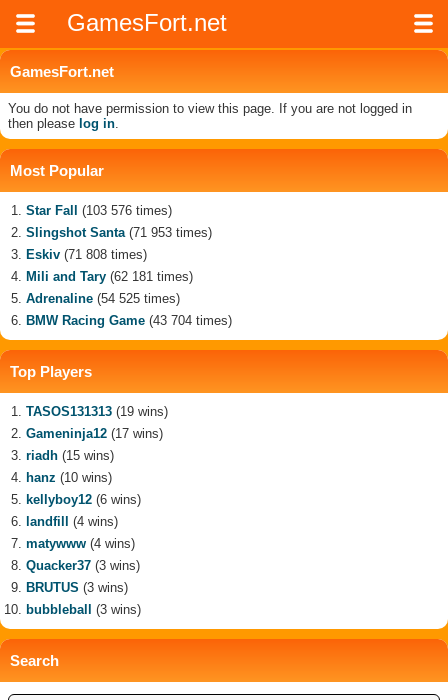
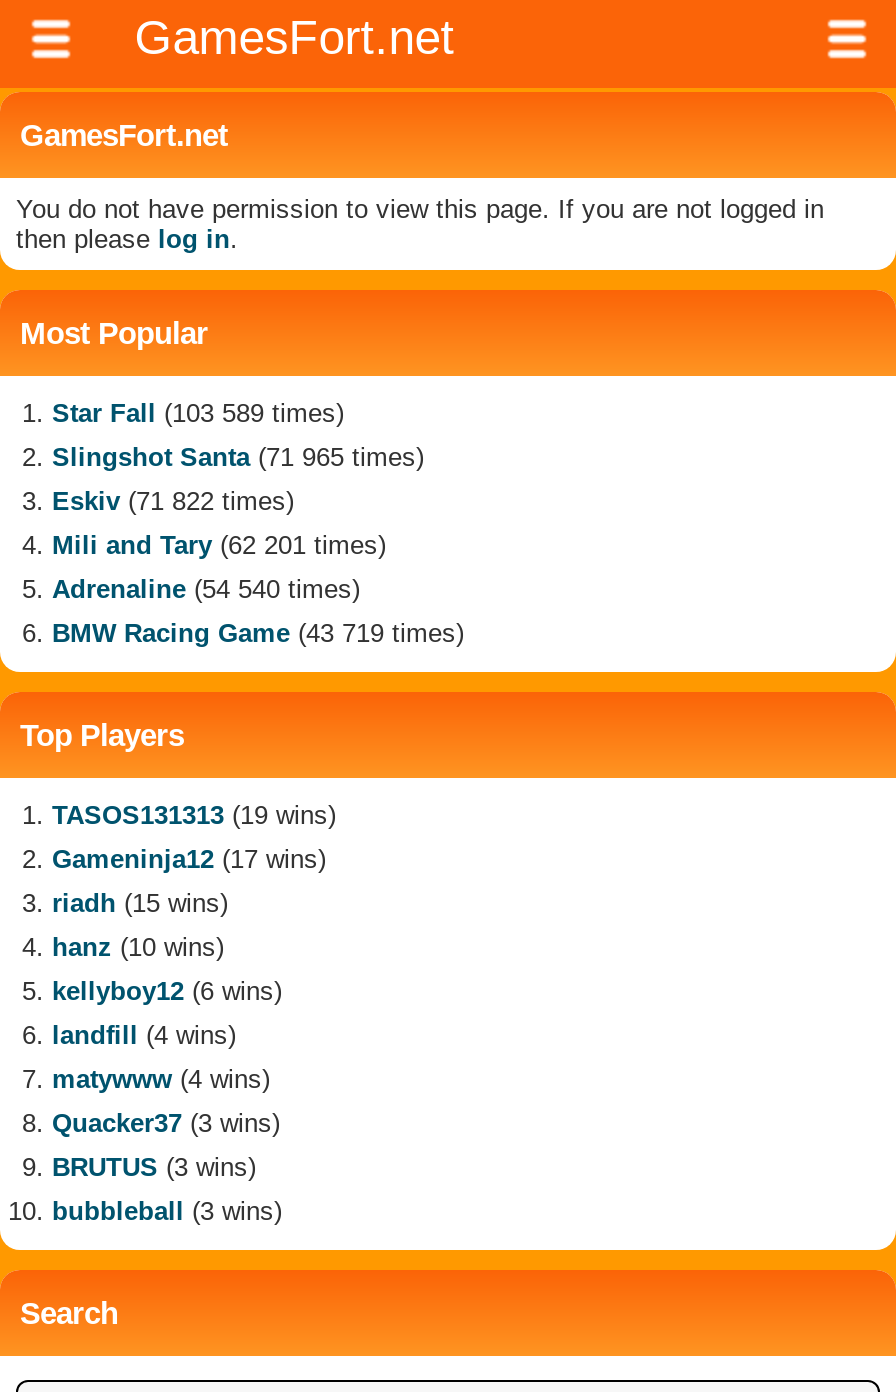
[26,203,172,218] Star Fall (103 576 times) -> [52,398,344,428] Star Fall (103 589 times)
[26,225,212,240] Slingshot Santa (71 953 times) -> [52,442,424,472] Slingshot Santa (71 965 times)
[26,247,147,262] Eskiv (71 808 times) -> [52,486,294,516] Eskiv (71 822 times)
[26,269,193,284] Mili and Tary (62 181 times) -> [52,530,386,560] Mili and Tary (62 201 times)
[26,291,180,306] Adrenaline (54 525 times) -> [52,574,360,604] Adrenaline (54 540 times)
[26,313,232,328] BMW Racing Game (43 704 times) -> [52,618,464,648] BMW Racing Game (43 719 times)

